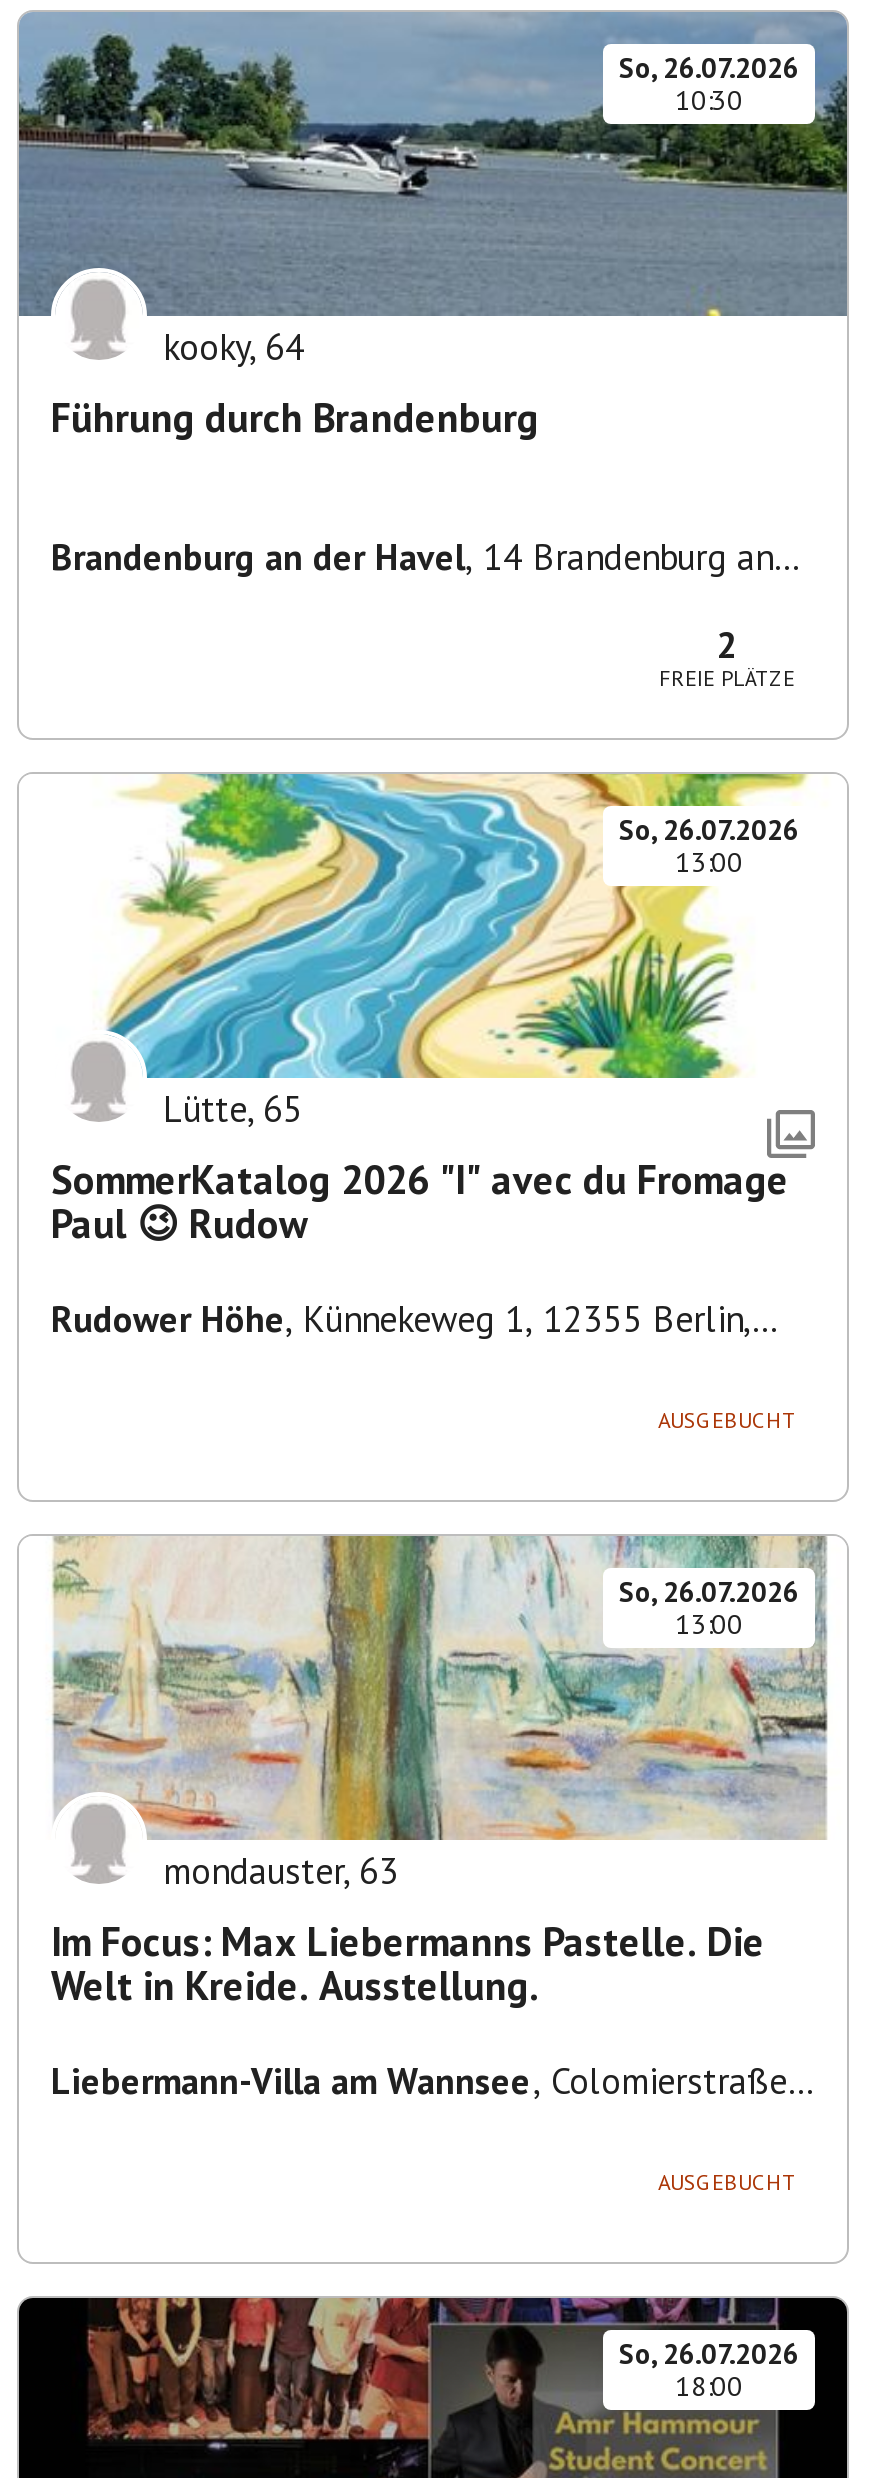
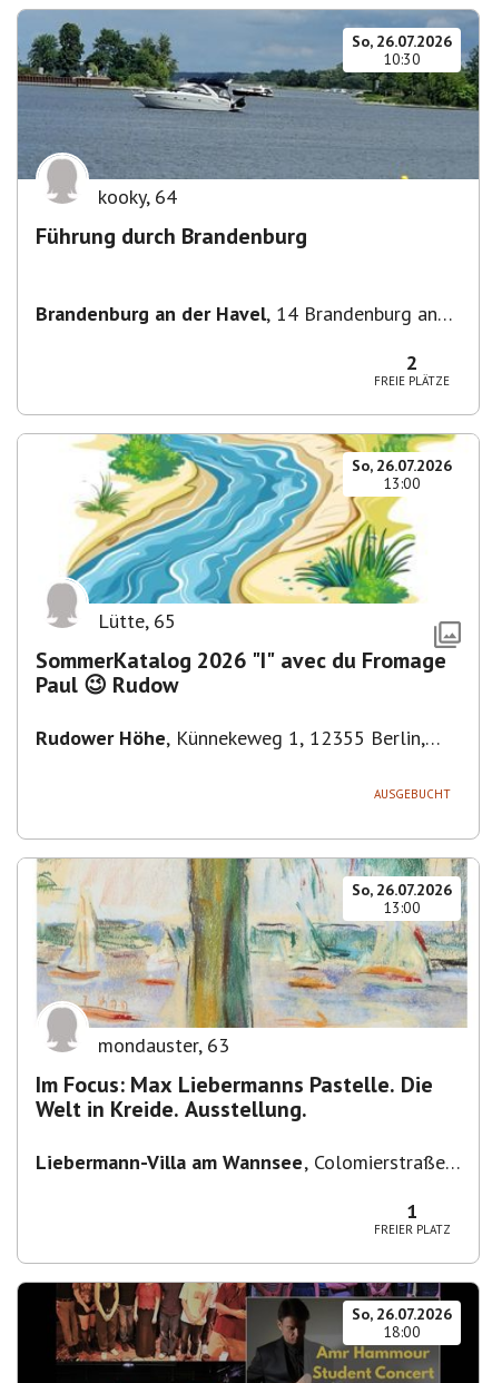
[658,2167,796,2195] AUSGEBUCHT -> [373,1198,450,1237] 1 | FREIER PLATZ

